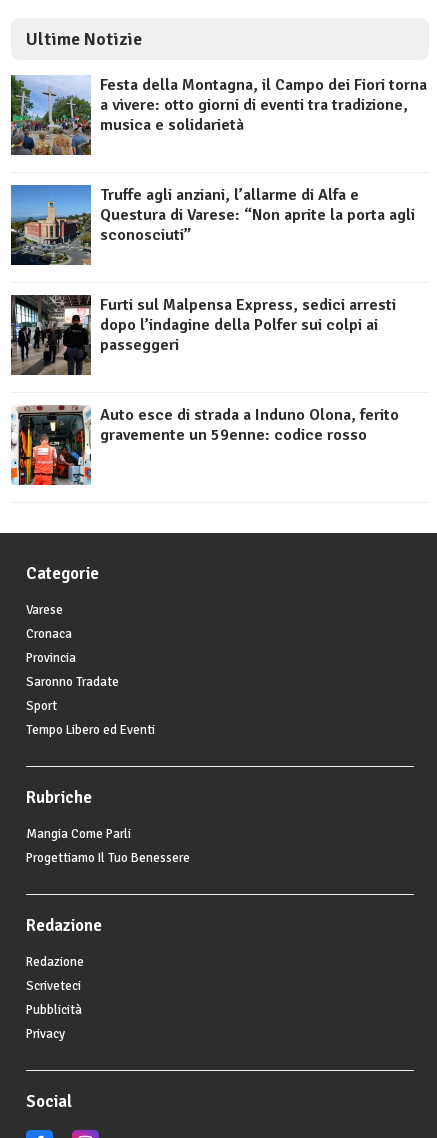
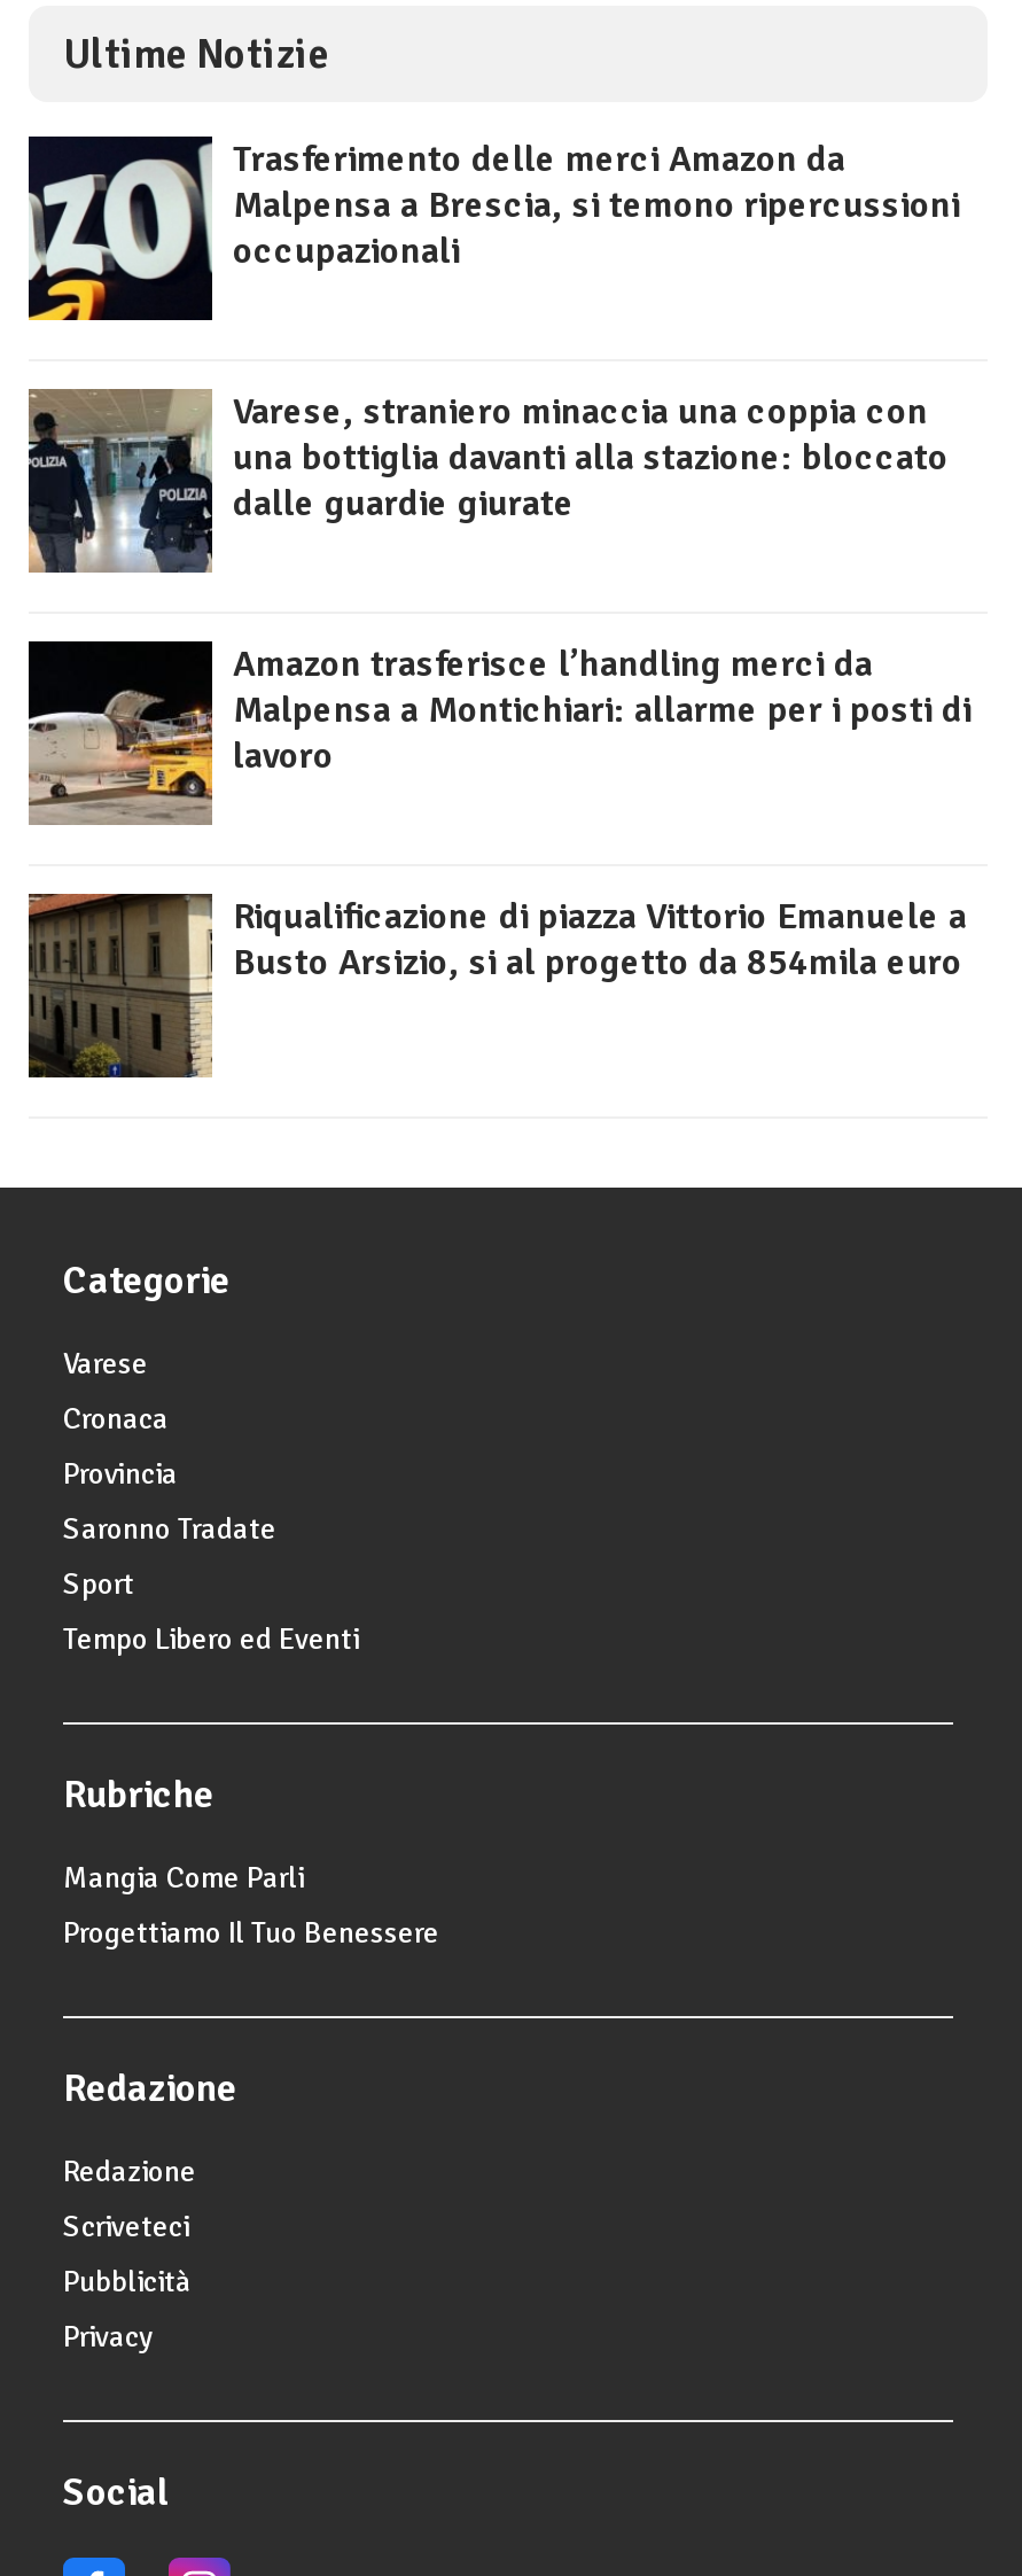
[10,74,427,156] [image] | Festa della Montagna, il Campo dei Fiori torna | a vivere: otto giorni di eventi tra tradizione, | musica e solidarietà -> [26,134,960,322] [image] | Trasferimento delle merci Amazon da | Malpensa a Brescia, si temono ripercussioni | occupazionali
[10,184,415,265] [image] | Truffe agli anziani, l’allarme di Alfa e | Questura di Varese: “Non aprite la porta agli | sconosciuti” -> [26,387,949,575] [image] | Varese, straniero minaccia una coppia con | una bottiglia davanti alla stazione: bloccato | dalle guardie giurate
[10,294,396,375] [image] | Furti sul Malpensa Express, sedici arresti | dopo l’indagine della Polfer sui colpi ai | passeggeri -> [26,641,972,825] [image] | Amazon trasferisce l’handling merci da | Malpensa a Montichiari: allarme per i posti di | lavoro
[10,404,399,486] [image] | Auto esce di strada a Induno Olona, ferito | gravemente un 59enne: codice rosso -> [26,892,967,1080] [image] | Riqualificazione di piazza Vittorio Emanuele a | Busto Arsizio, si al progetto da 854mila euro

